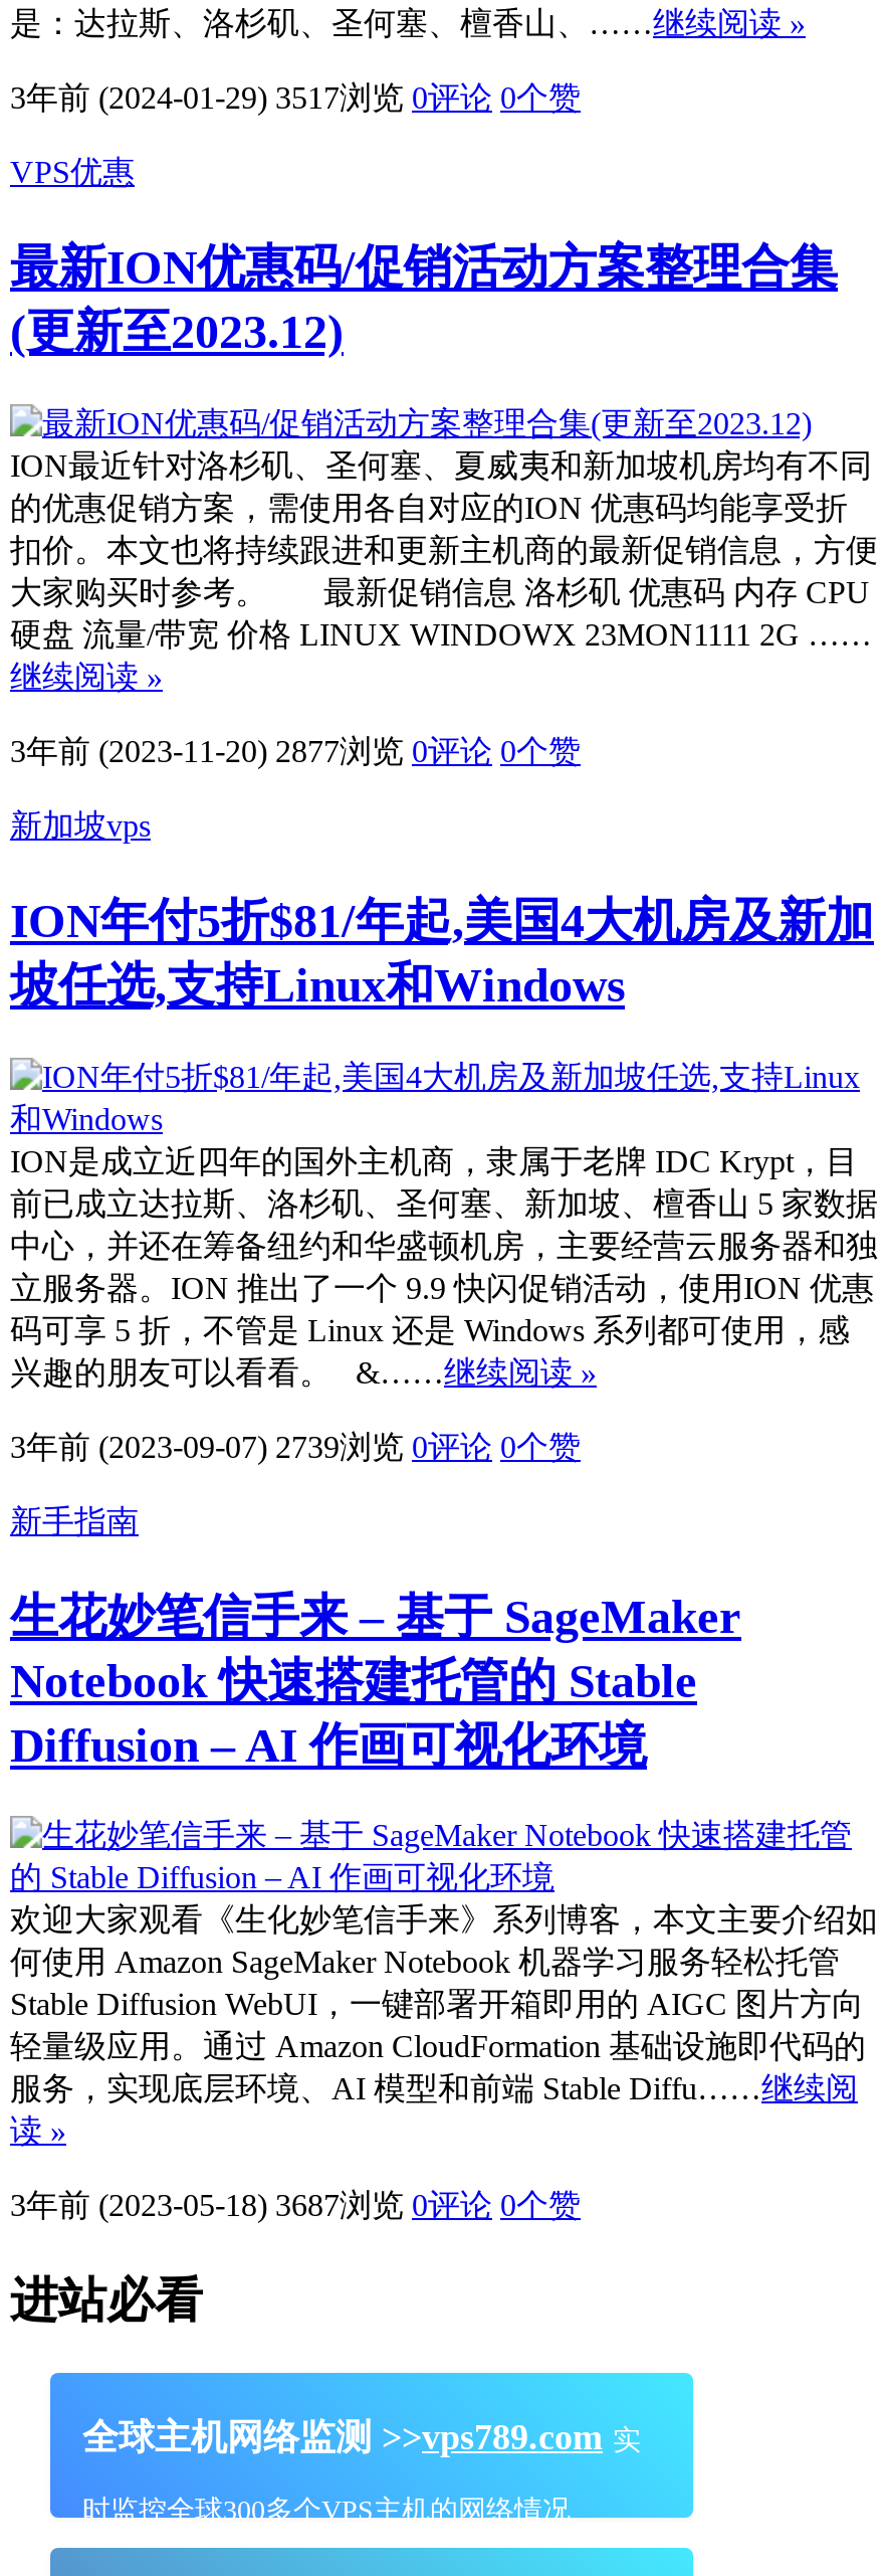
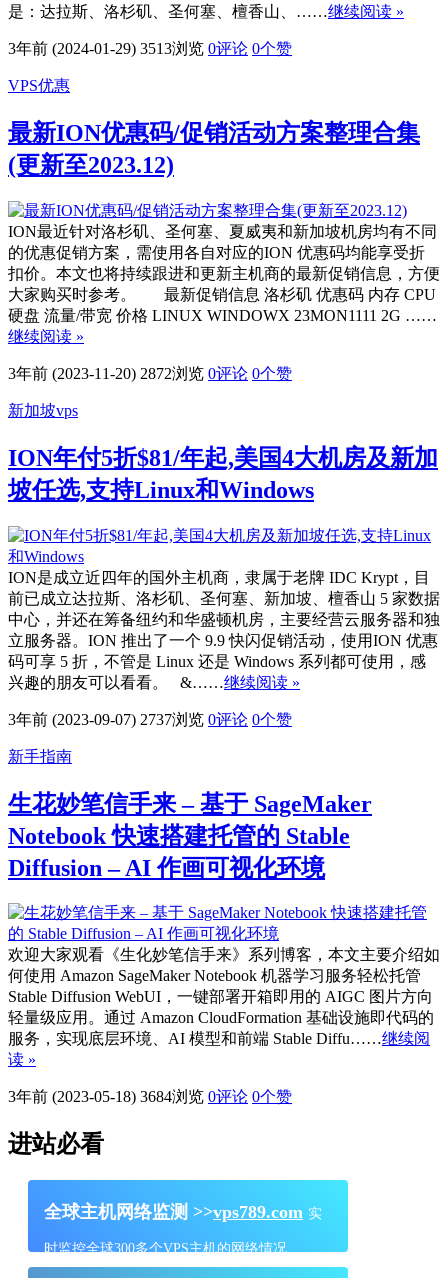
[10,80,581,115] 3年前 (2024-01-29) 3517浏览 0评论 0个赞 -> [8,40,292,57] 3年前 (2024-01-29) 3513浏览 0评论 0个赞
[10,734,581,768] 3年前 (2023-11-20) 2877浏览 0评论 0个赞 -> [8,365,292,382] 3年前 (2023-11-20) 2872浏览 0评论 0个赞
[10,1429,581,1463] 3年前 (2023-09-07) 2739浏览 0评论 0个赞 -> [8,711,292,728] 3年前 (2023-09-07) 2737浏览 0评论 0个赞
[10,2189,581,2223] 3年前 (2023-05-18) 3687浏览 0评论 0个赞 -> [8,1088,292,1105] 3年前 (2023-05-18) 3684浏览 0评论 0个赞

